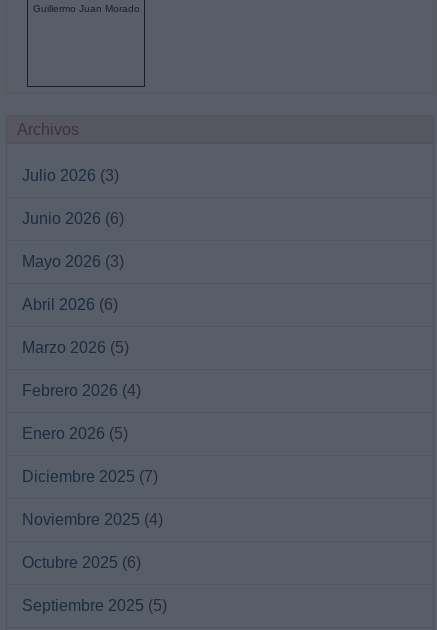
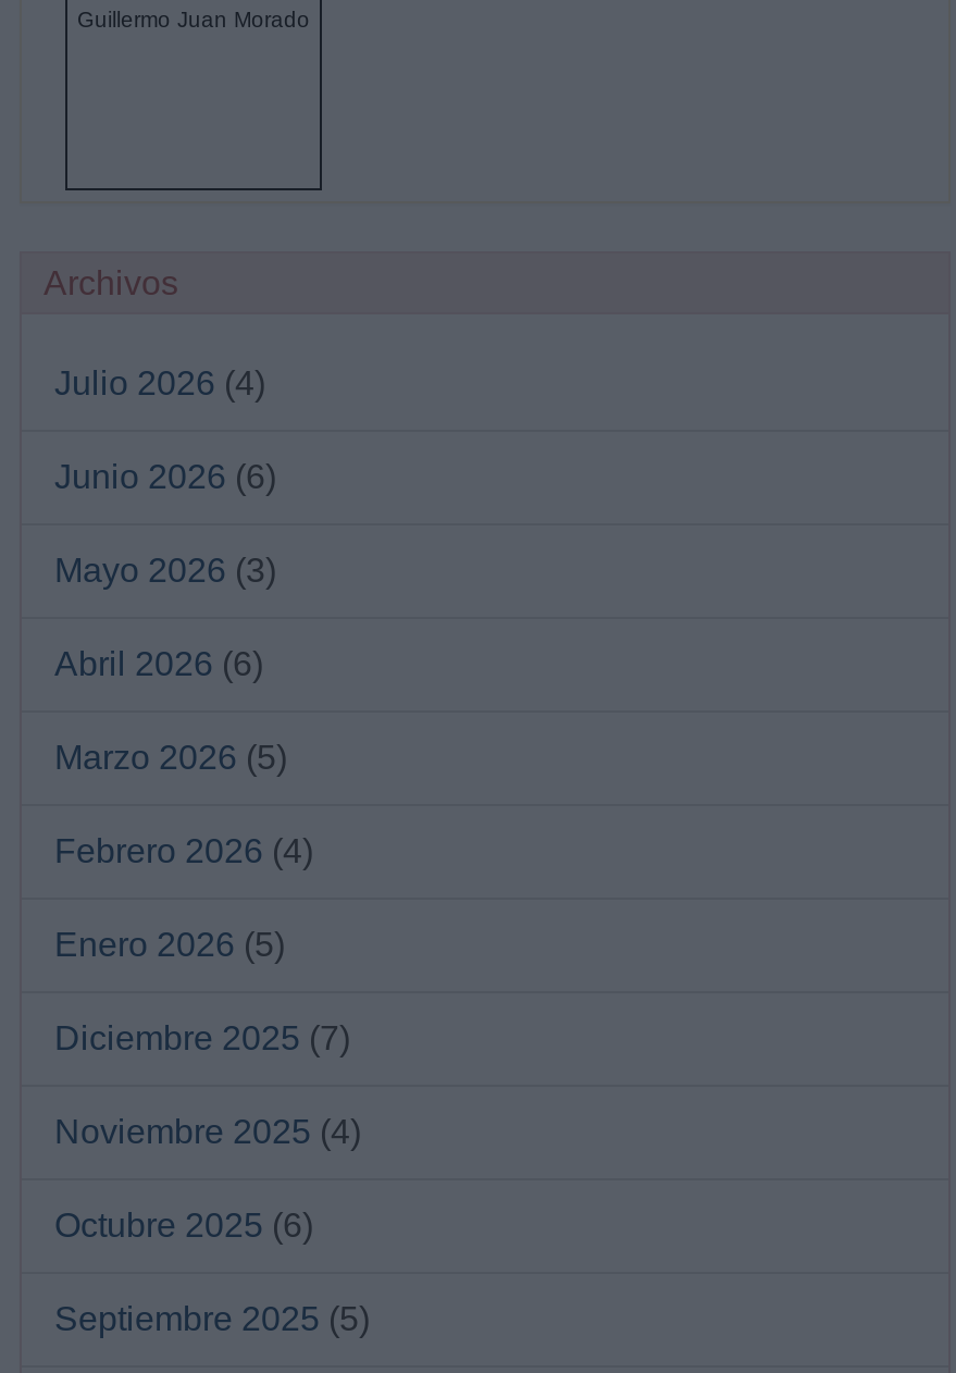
[22,167,119,184] Julio 2026 (3) -> [54,363,265,400] Julio 2026 (4)

